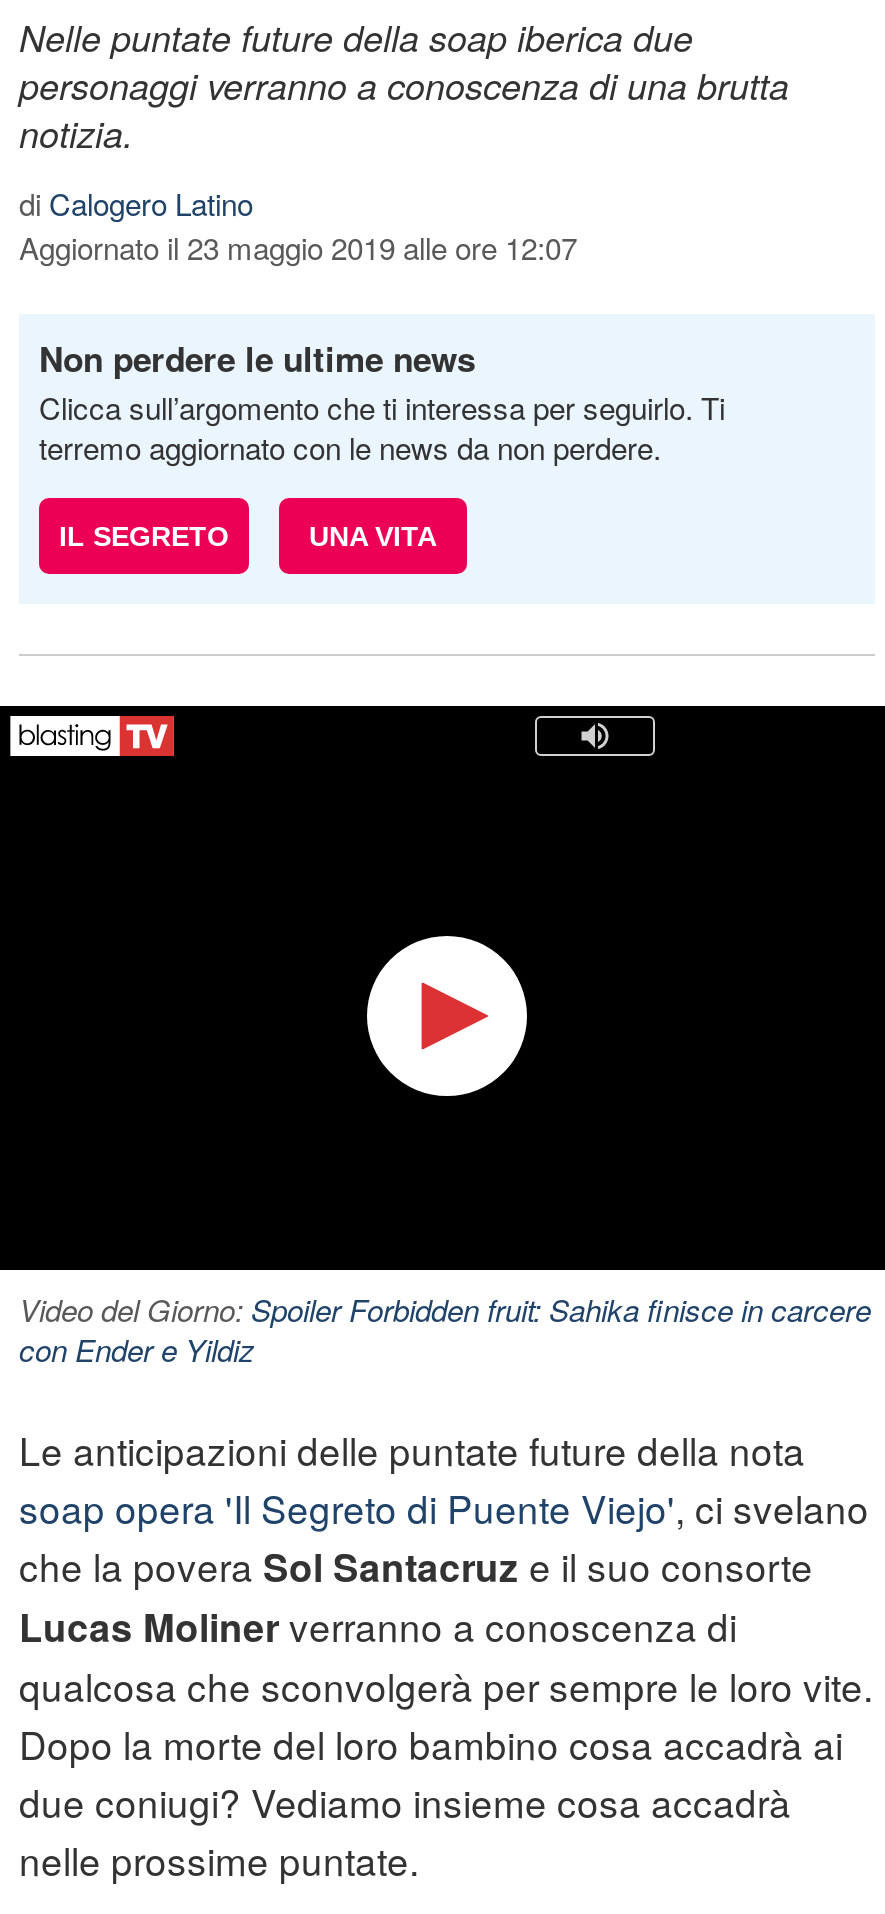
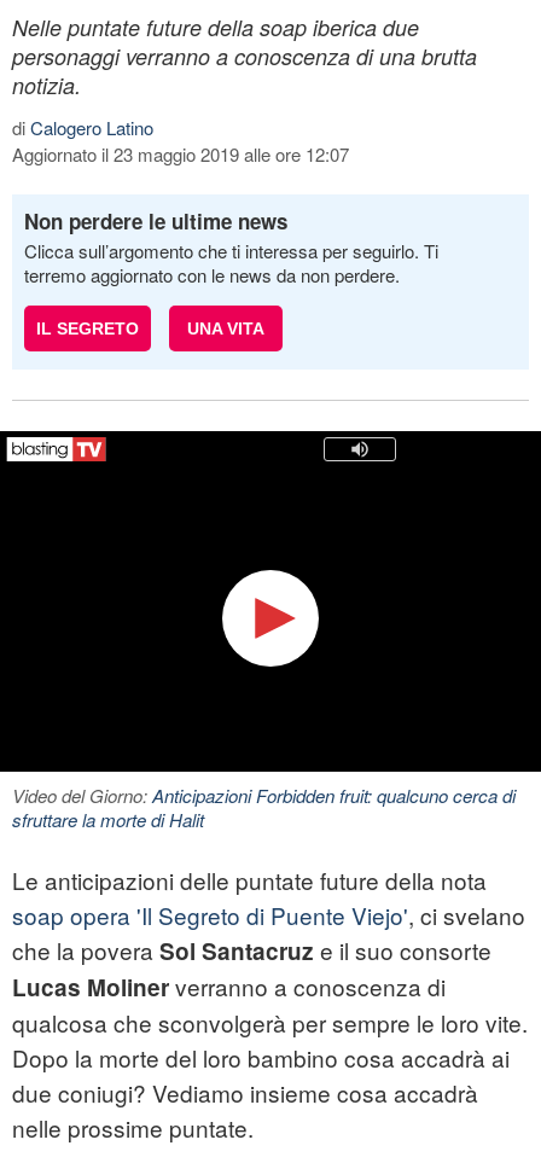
[19,1289,871,1371] Video del Giorno: Spoiler Forbidden fruit: Sahika finisce in carcere | con Ender e Yildiz -> [12,783,516,832] Video del Giorno: Anticipazioni Forbidden fruit: qualcuno cerca di | sfruttare la morte di Halit

